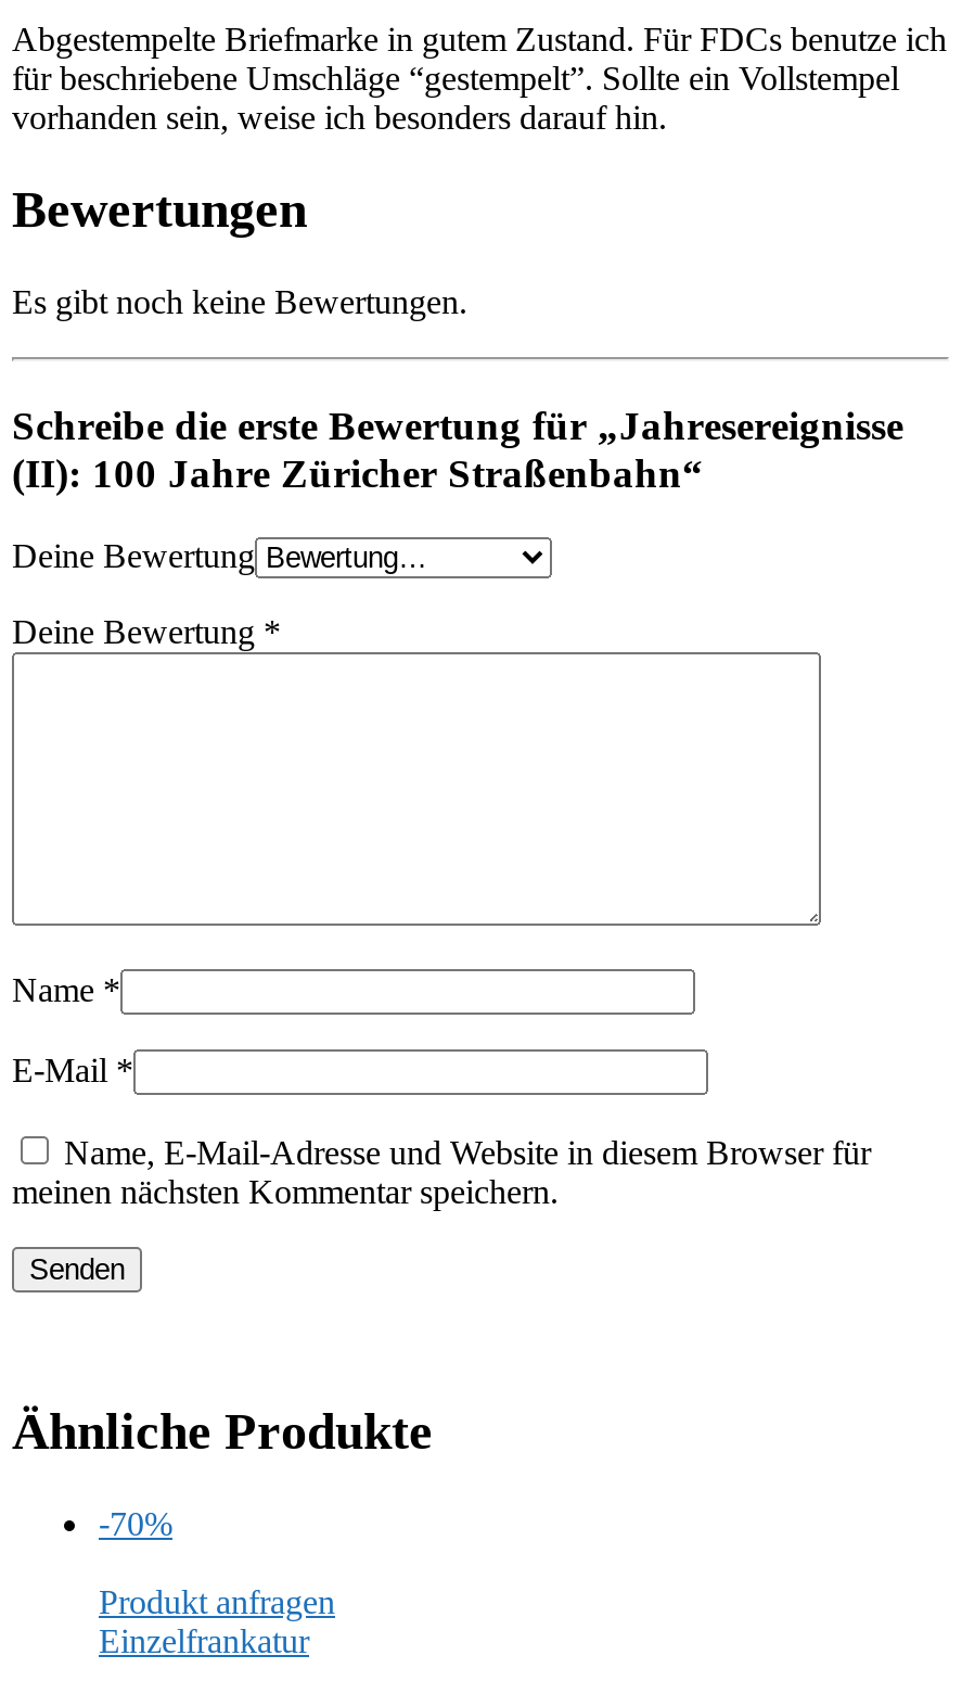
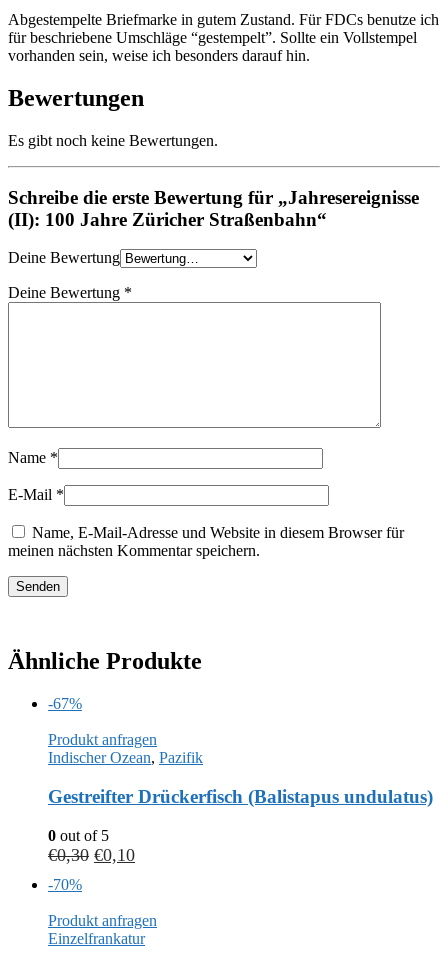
none -> [48,695,433,865] -67% | Produkt anfragen | Indischer Ozean, Pazifik | Gestreifter Drückerfisch (Balistapus undulatus) | 0 out of 5 | €0,30 €0,10

